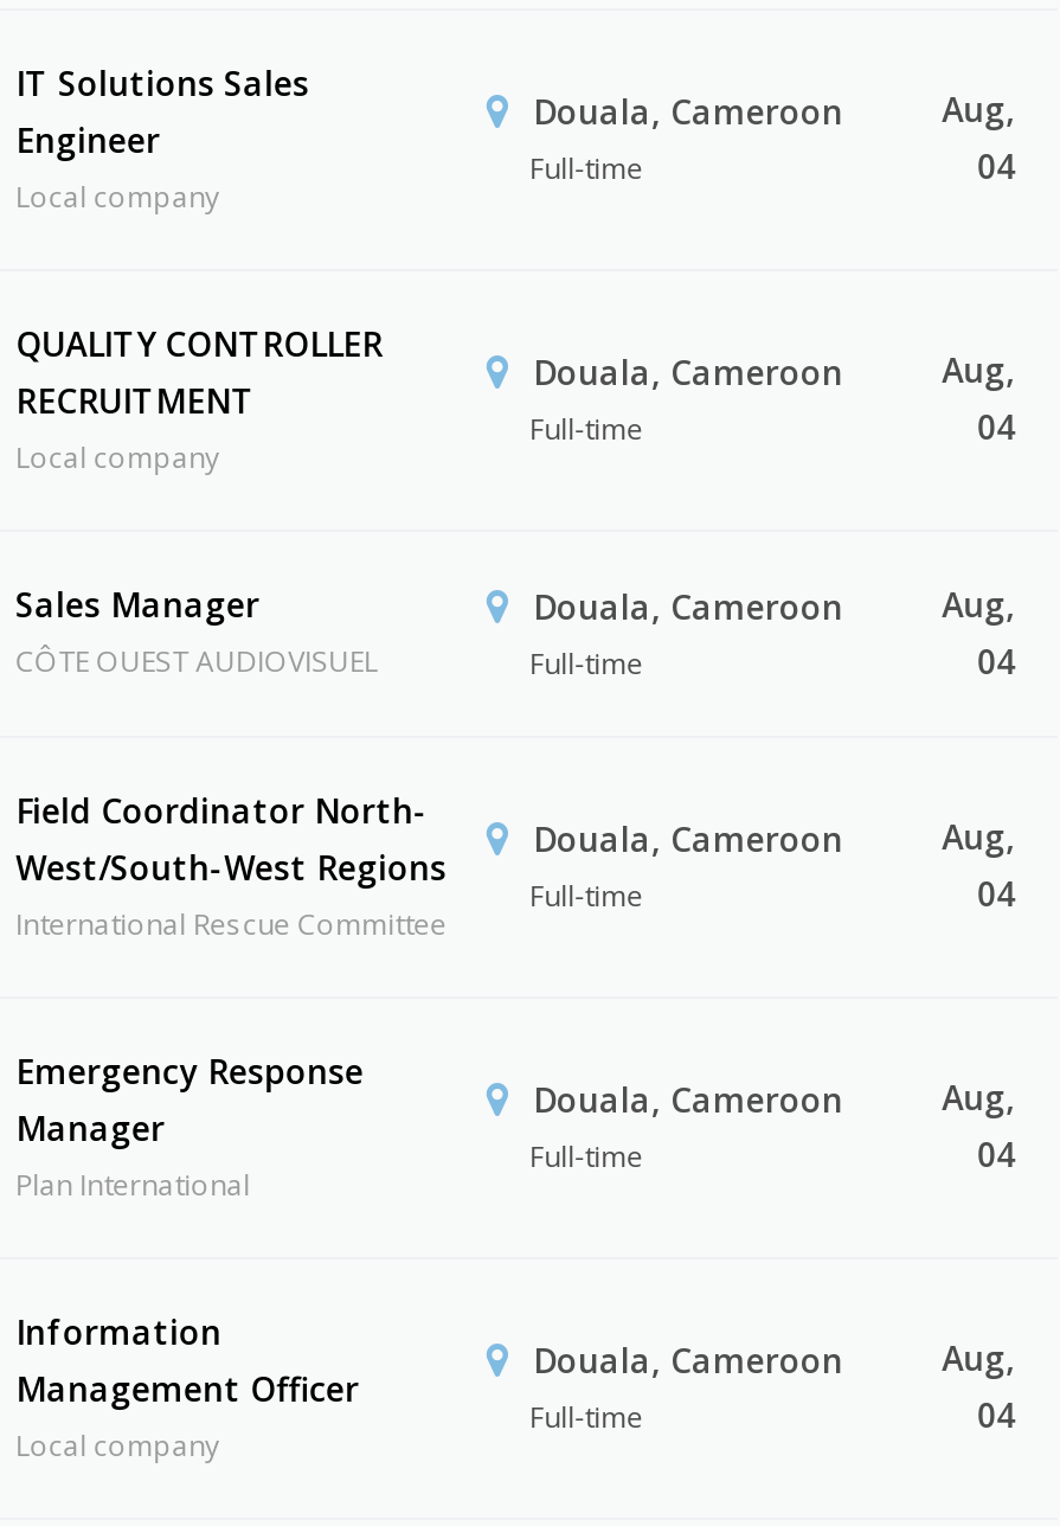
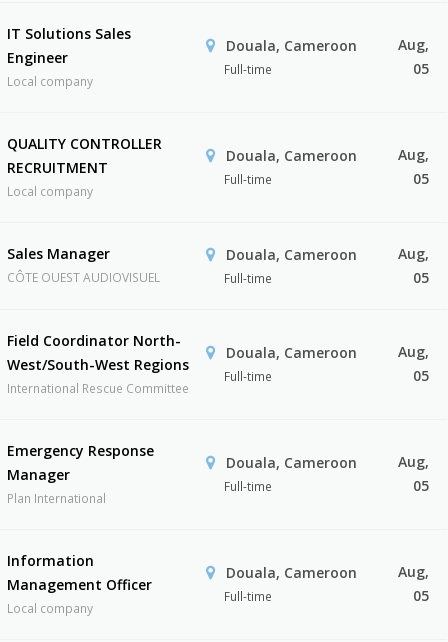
[977,142,1015,187] 04 -> [413,58,429,77] 05
[977,403,1015,448] 04 -> [413,168,429,187] 05
[977,637,1015,682] 04 -> [413,267,429,286] 05
[977,870,1015,915] 04 -> [413,365,429,384] 05
[977,1130,1015,1175] 04 -> [413,475,429,494] 05
[977,1391,1015,1436] 04 -> [413,585,429,604] 05

